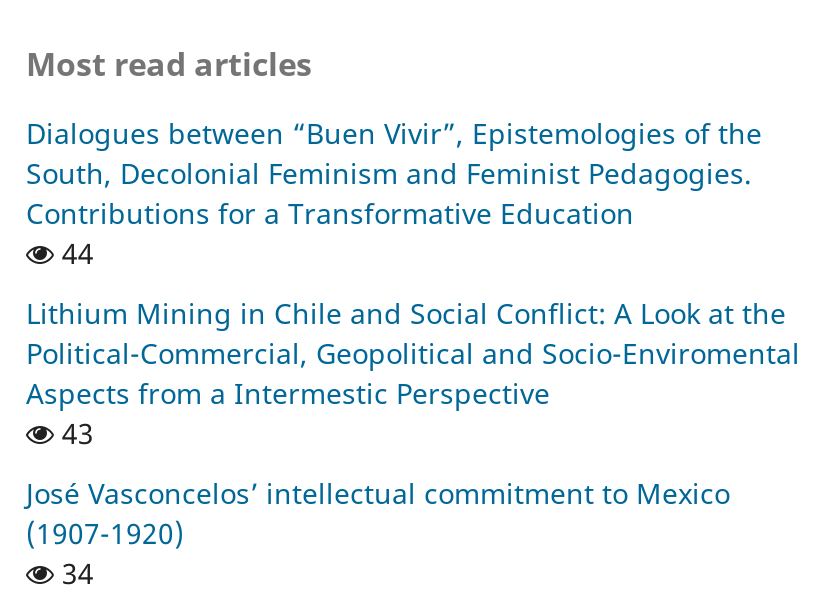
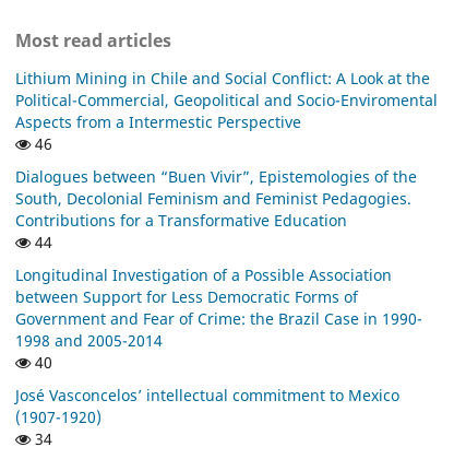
none -> [31,134,52,155] 46
moved [26,295,800,413] -> [15,68,438,133]: Lithium Mining in Chile and Social Conflict: A Look at the | Political-Commercial, Geopolitical and Socio-Enviromental | Aspects from a Intermestic Perspective
[54,415,94,453] 43 -> [15,265,422,373] Longitudinal Investigation of a Possible Association | between Support for Less Democratic Forms of | Government and Fear of Crime: the Brazil Case in 1990- | 1998 and 2005-2014 | 40

